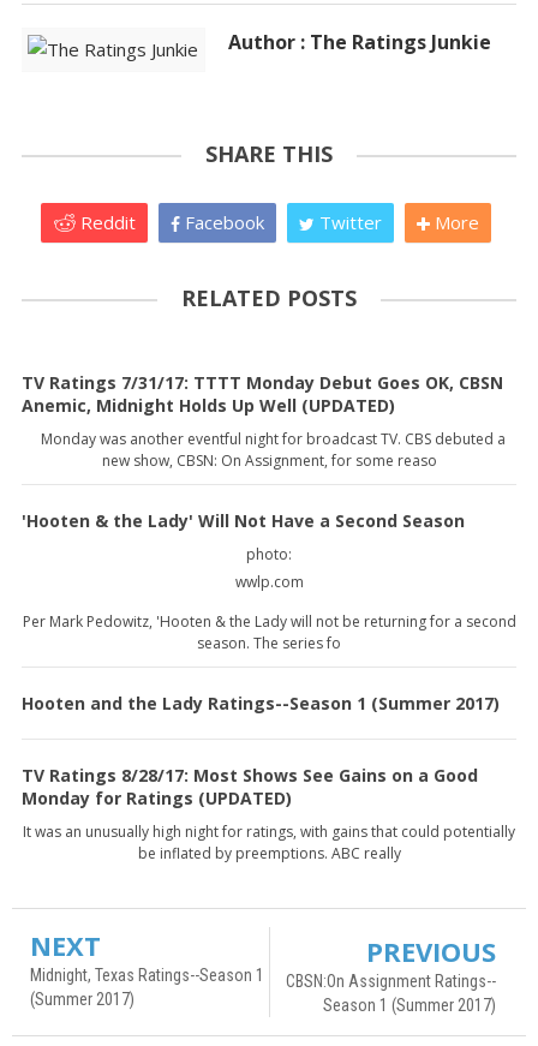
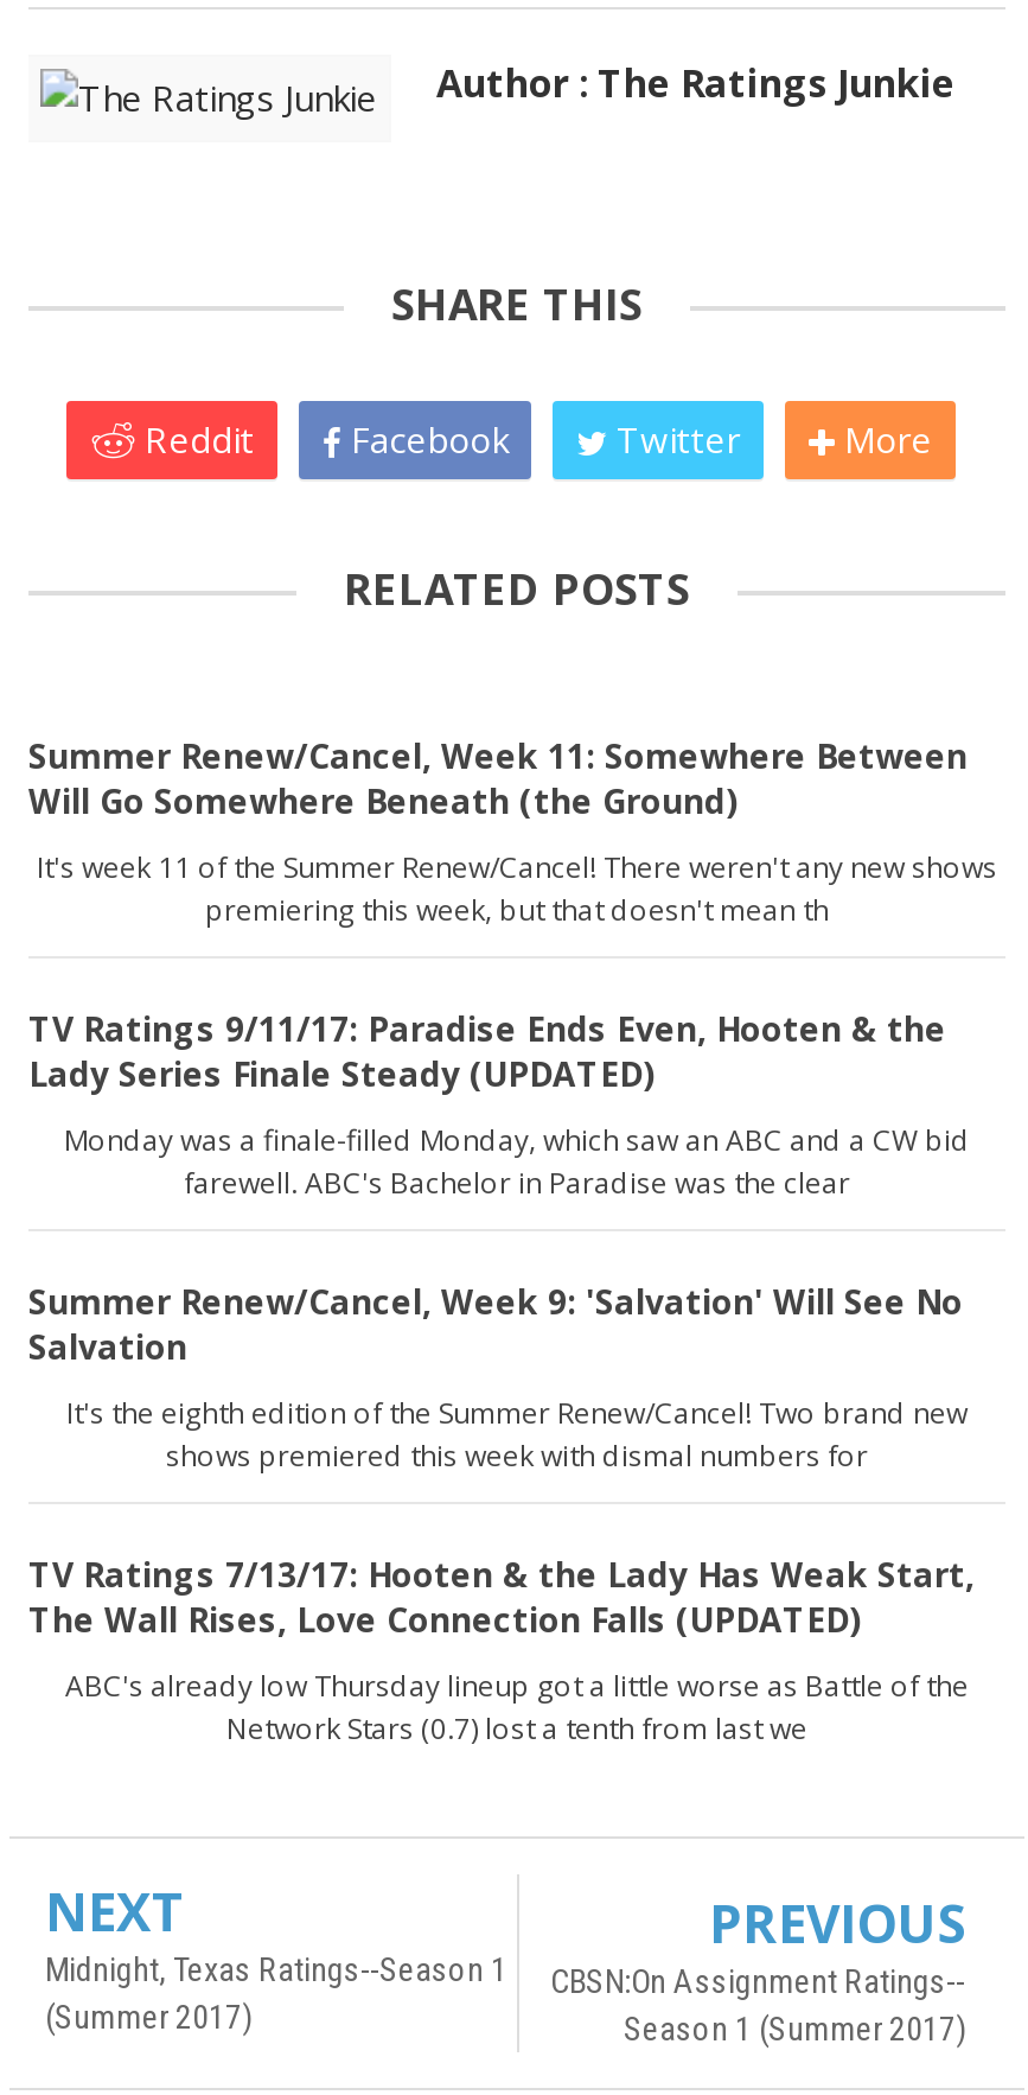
[22,372,503,417] TV Ratings 7/31/17: TTTT Monday Debut Goes OK, CBSN | Anemic, Midnight Holds Up Well (UPDATED) -> [28,734,968,824] Summer Renew/Cancel, Week 11: Somewhere Between | Will Go Somewhere Beneath (the Ground)
[33,429,505,471] Monday was another eventful night for broadcast TV. CBS debuted a | new show, CBSN: On Assignment, for some reaso -> [37,848,997,931] It's week 11 of the Summer Renew/Cancel! There weren't any new shows | premiering this week, but that doesn't mean th
[22,510,465,532] 'Hooten & the Lady' Will Not Have a Second Season -> [28,1007,946,1097] TV Ratings 9/11/17: Paradise Ends Even, Hooten & the | Lady Series Finale Steady (UPDATED)
[235,544,303,593] photo: | wwlp.com -> [64,1121,970,1204] Monday was a finale-filled Monday, which saw an ABC and a CW bid | farewell. ABC's Bachelor in Paradise was the clear
[22,612,516,654] Per Mark Pedowitz, 'Hooten & the Lady will not be returning for a second | season. The series fo -> [28,1280,963,1370] Summer Renew/Cancel, Week 9: 'Salvation' Will See No | Salvation
[22,692,500,715] Hooten and the Lady Ratings--Season 1 (Summer 2017) -> [66,1394,968,1477] It's the eighth edition of the Summer Renew/Cancel! Two brand new | shows premiered this week with dismal numbers for
[22,764,478,810] TV Ratings 8/28/17: Most Shows See Gains on a Good | Monday for Ratings (UPDATED) -> [28,1553,975,1643] TV Ratings 7/13/17: Hooten & the Lady Has Weak Start, | The Wall Rises, Love Connection Falls (UPDATED)
[23,822,515,864] It was an unusually high night for ratings, with gains that could potentially | be inflated by preemptions. ABC really -> [65,1667,969,1750] ABC's already low Thursday lineup got a little worse as Battle of the | Network Stars (0.7) lost a tenth from last we

